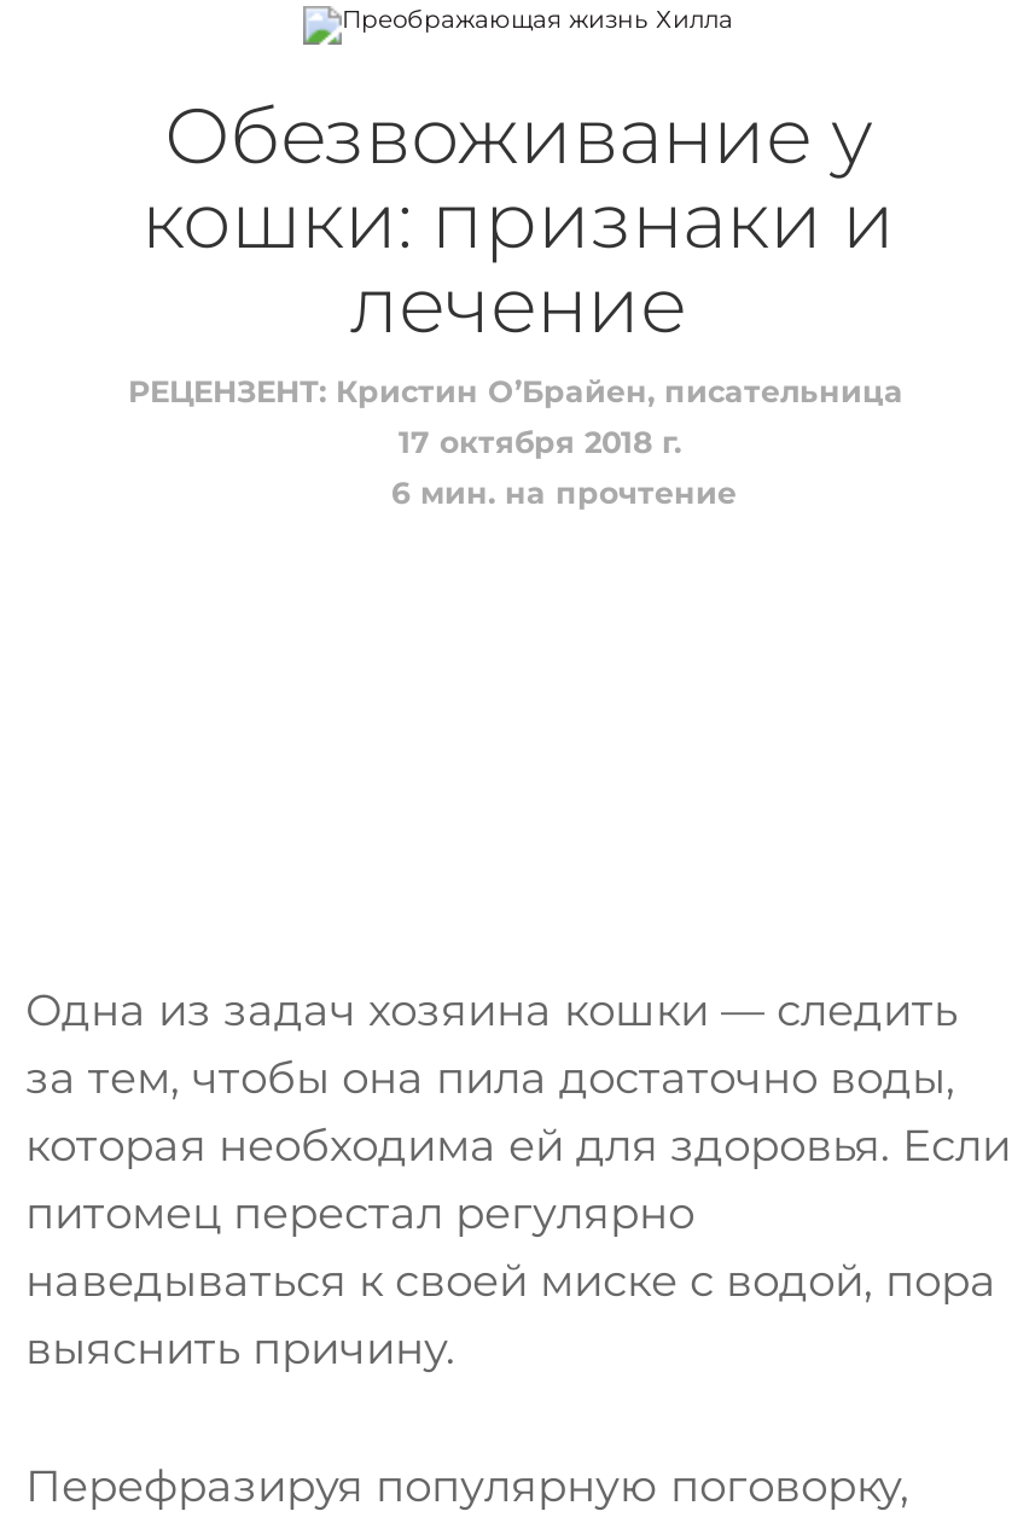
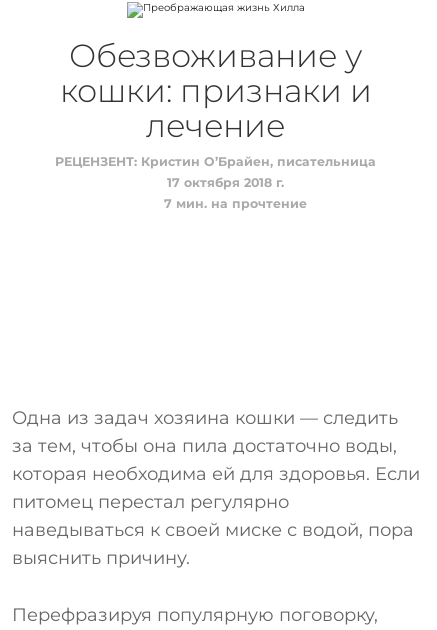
[391,475,737,511] 6 мин. на прочтение -> [163,196,306,211] 7 мин. на прочтение

